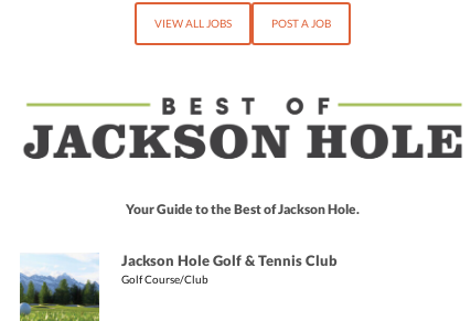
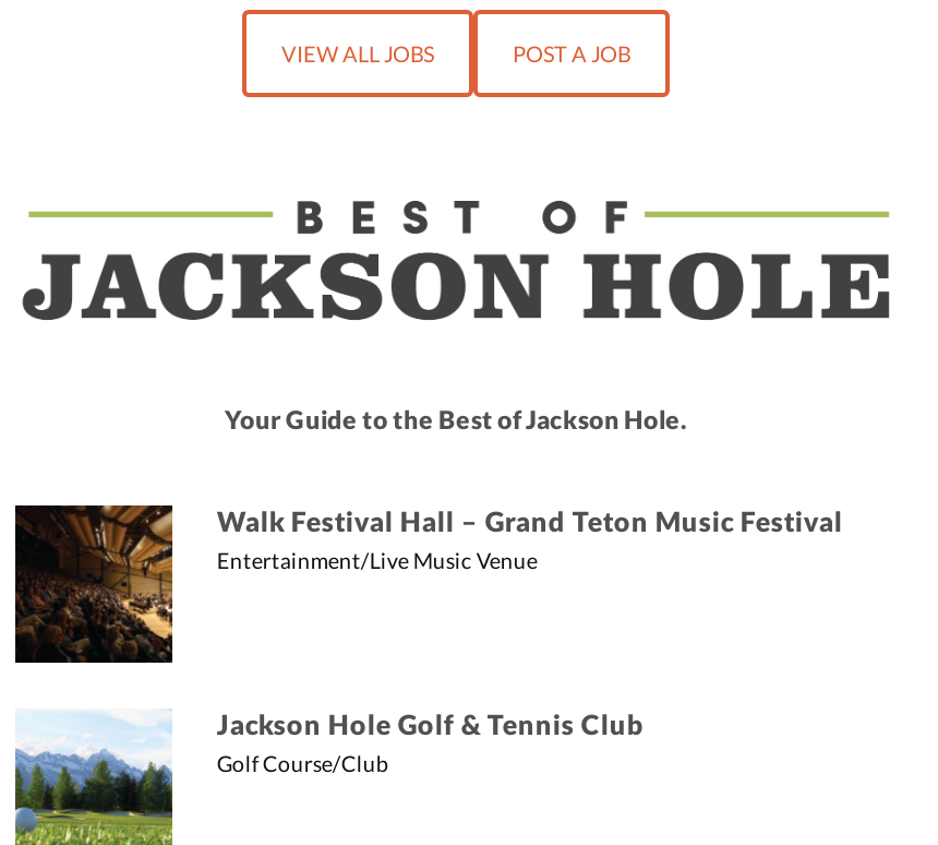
none -> [13,502,843,666] [image] | Walk Festival Hall – Grand Teton Music Festival | Entertainment/Live Music Venue

